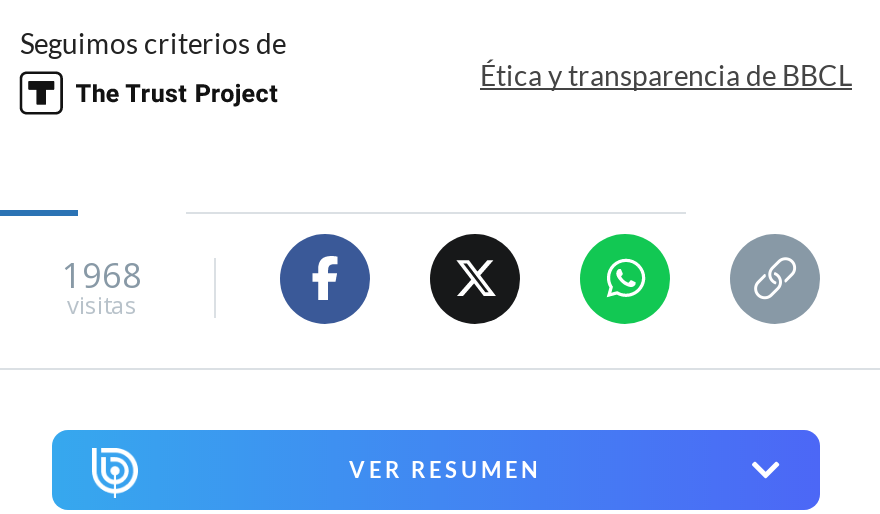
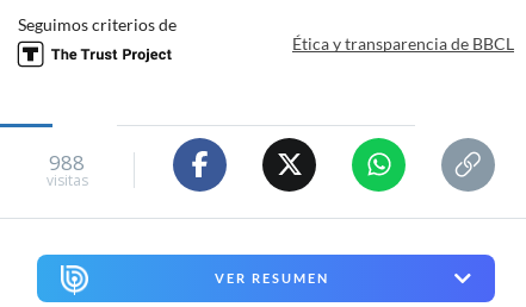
[62,252,142,298] 1968 -> [49,149,85,176] 988

